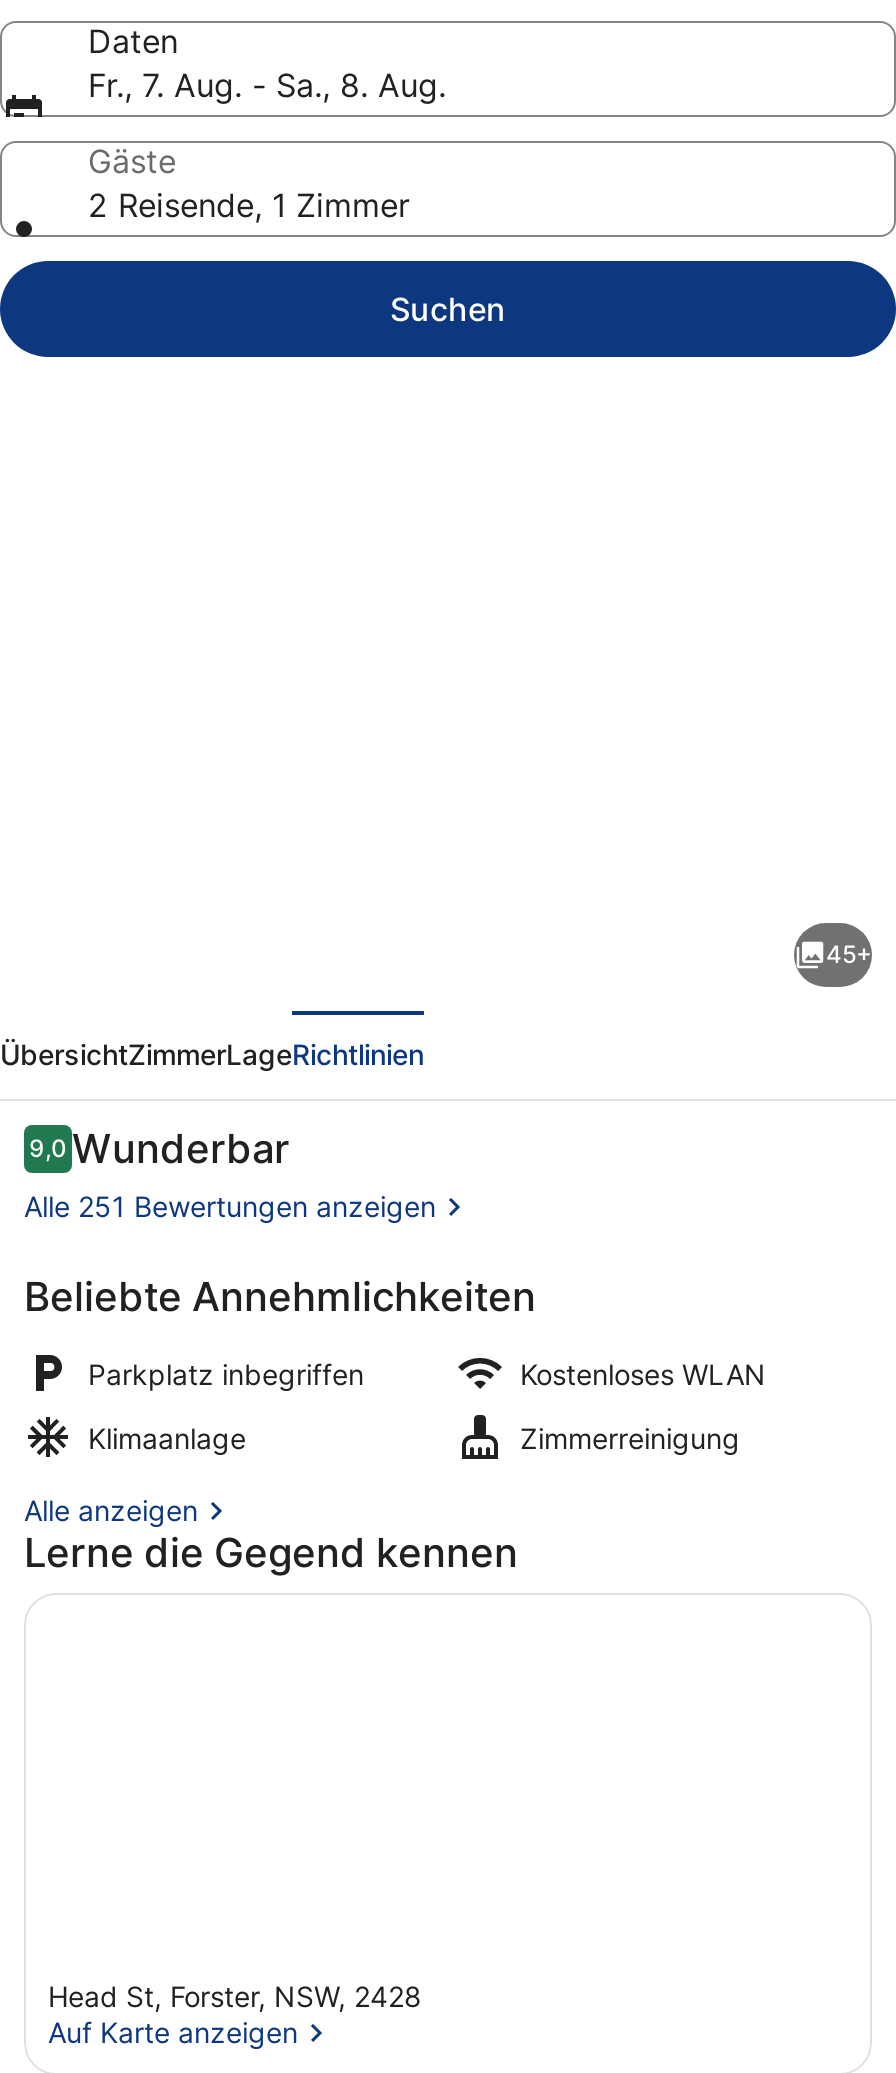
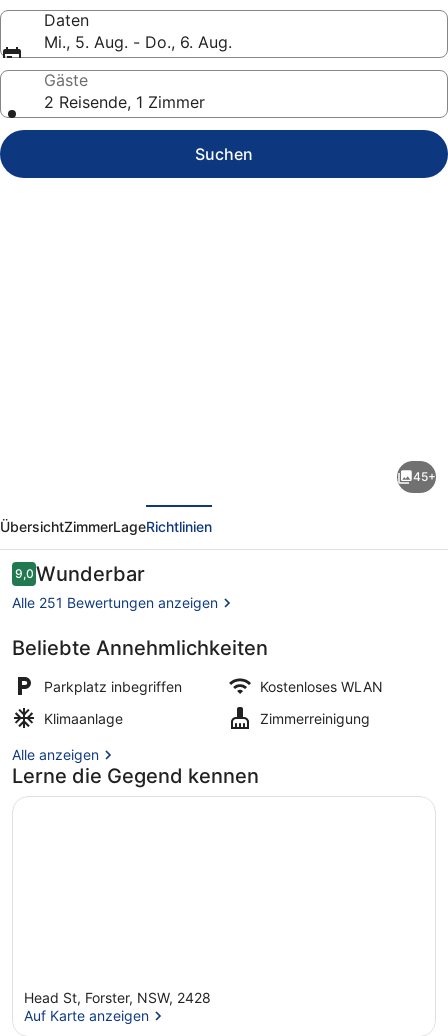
[88,65,446,105] Fr., 7. Aug. - Sa., 8. Aug. -> [44,32,232,52] Mi., 5. Aug. - Do., 6. Aug.

